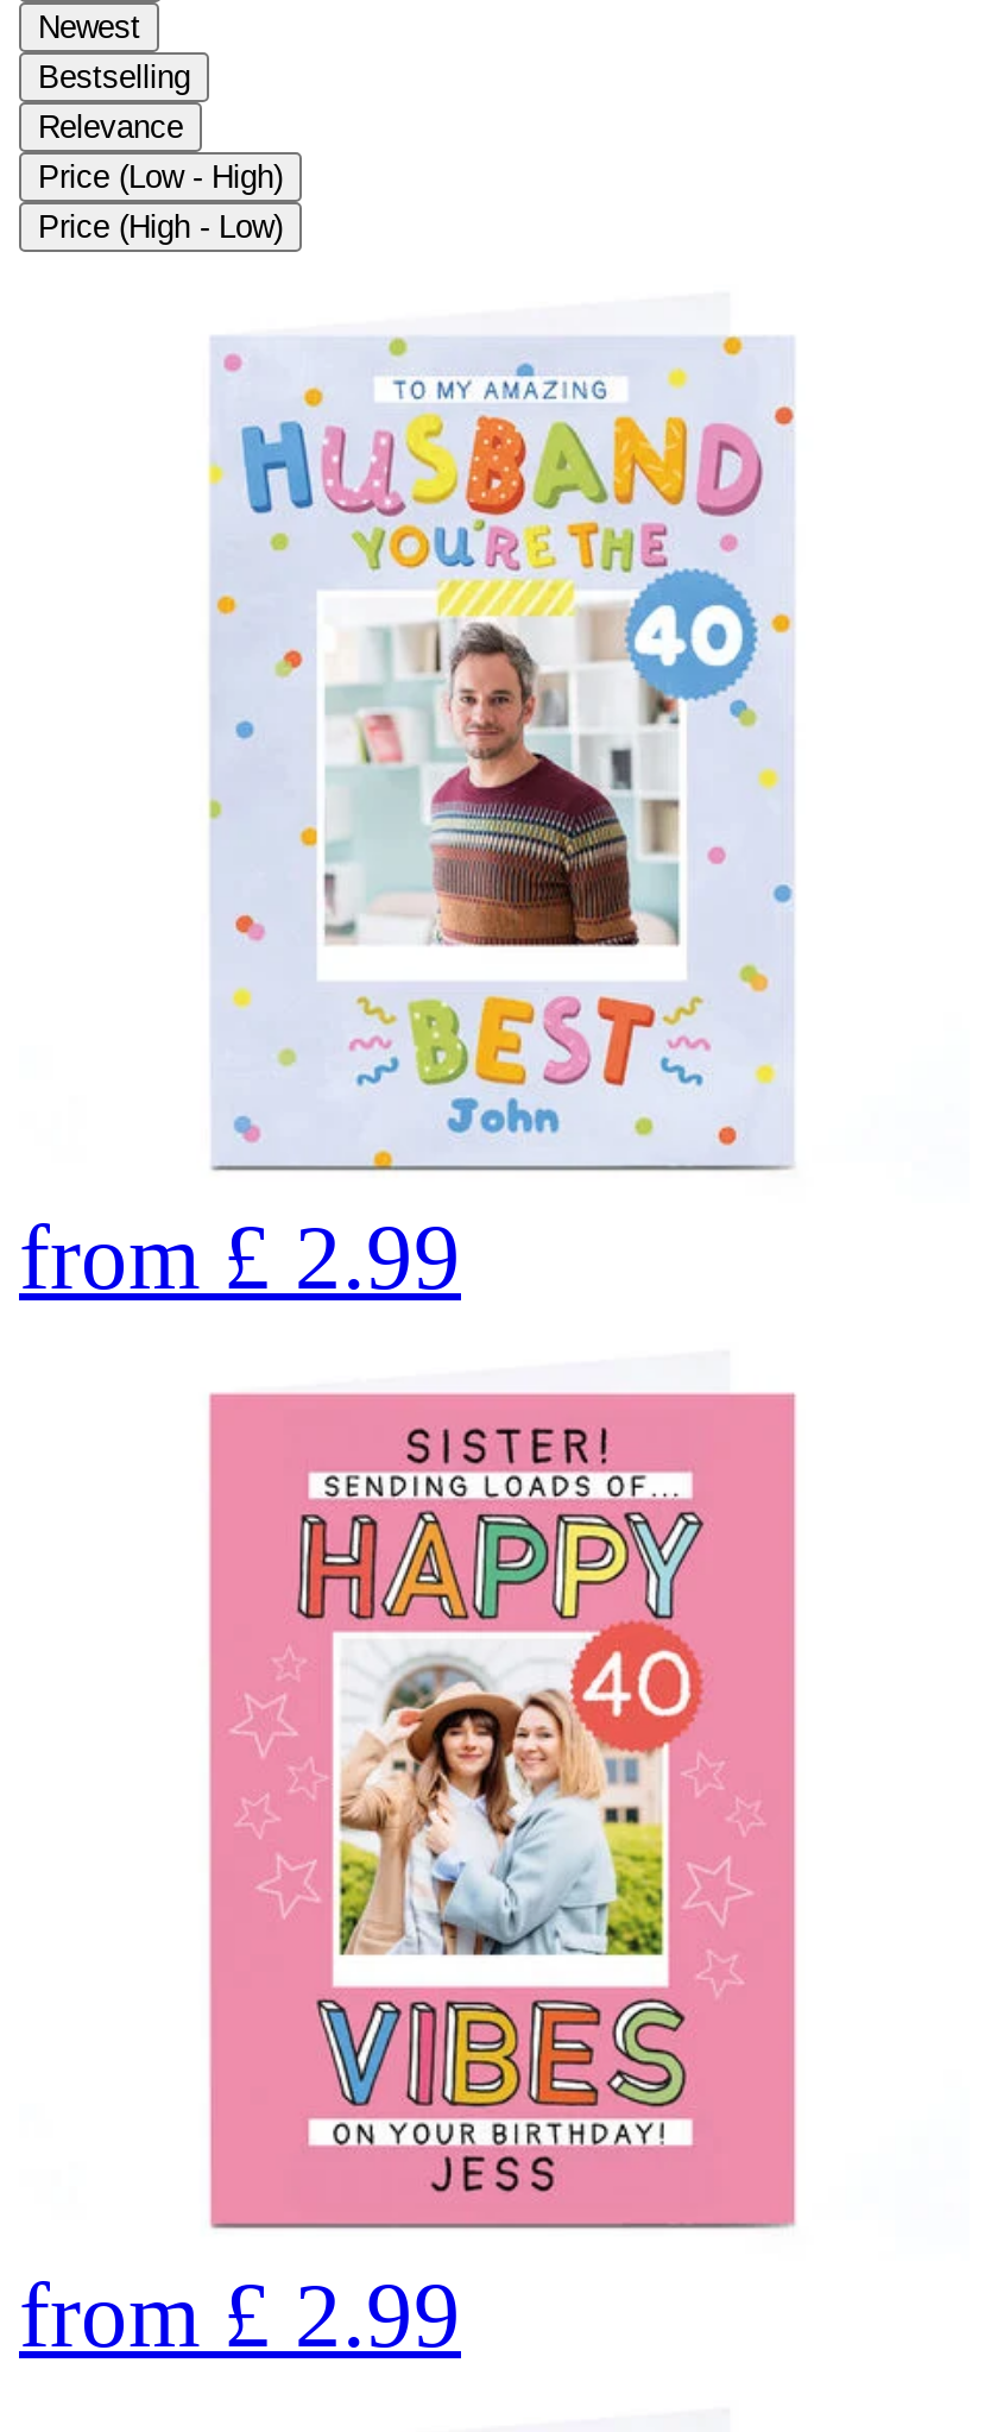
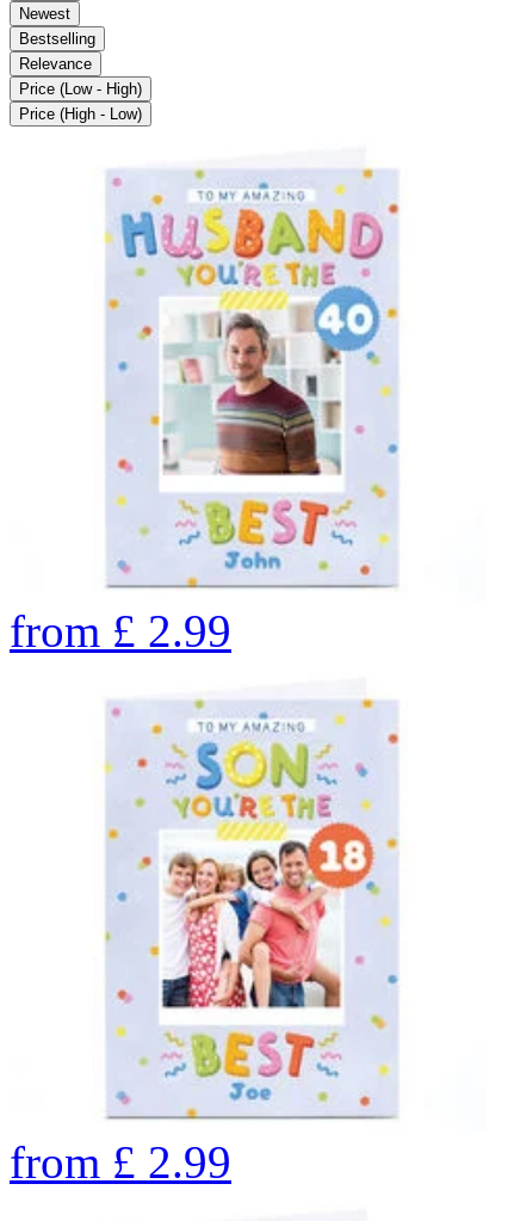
[209,1393,796,2230] [image] -> [103,698,399,1120] [image]

